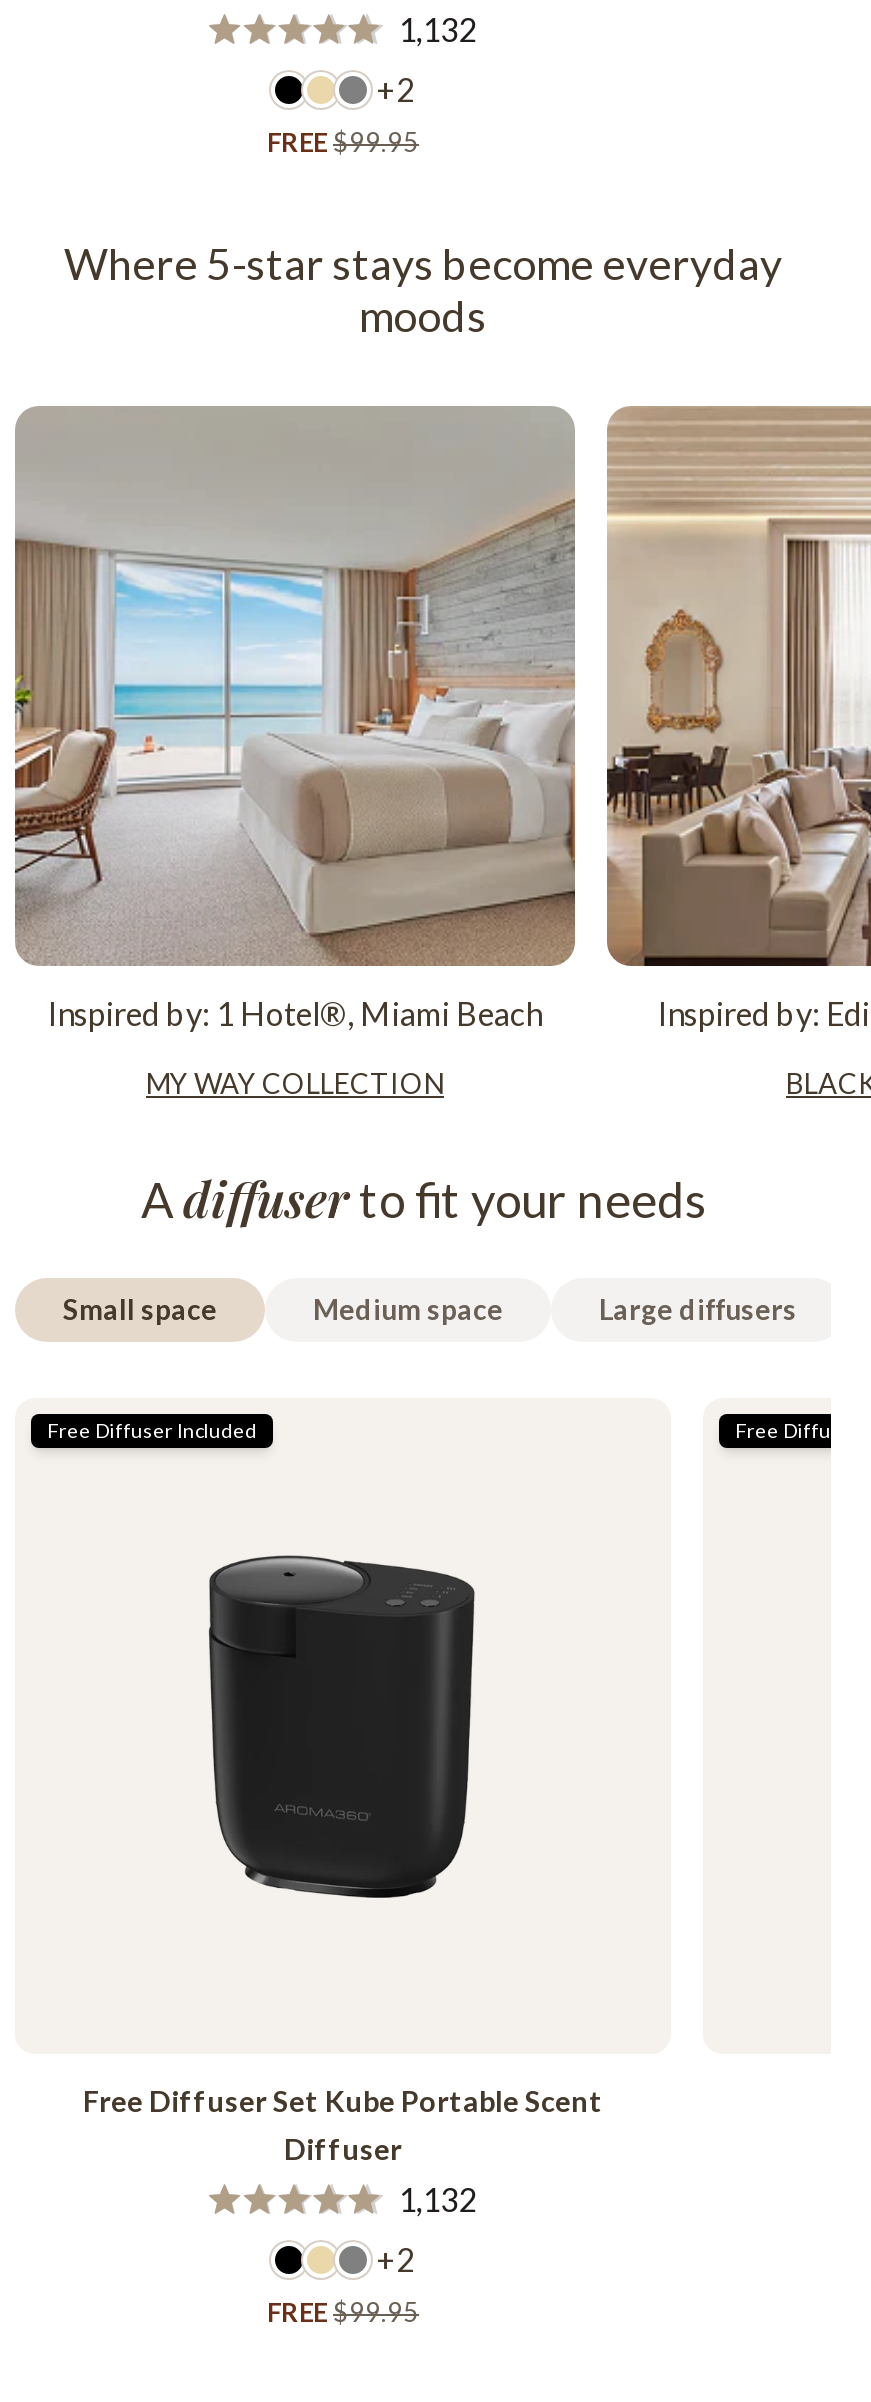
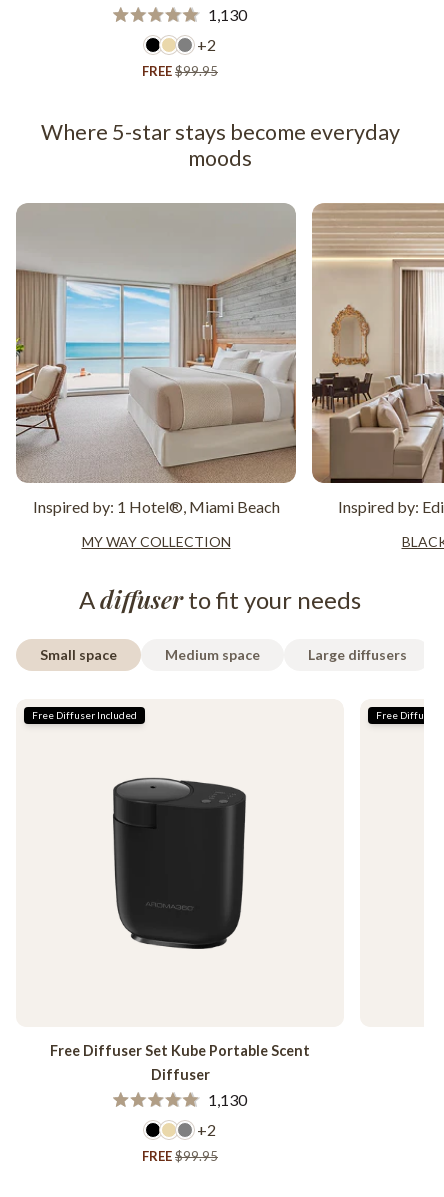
[398,10,476,48] 1,132 -> [208,5,247,24] 1,130
[398,2180,476,2218] 1,132 -> [208,1090,247,1109] 1,130

